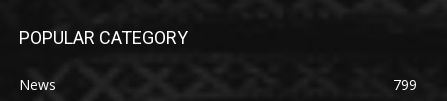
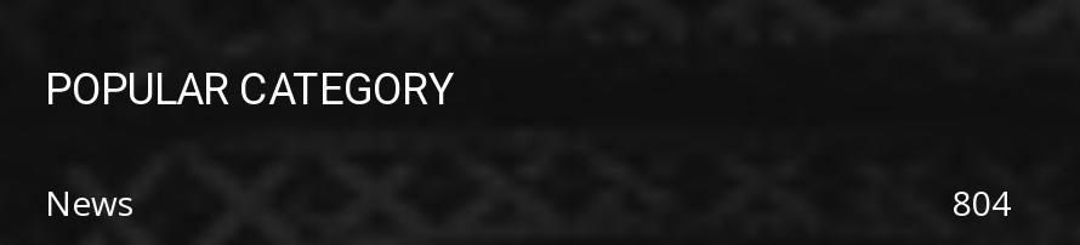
[393,74,417,93] 799 -> [953,181,1011,227] 804

